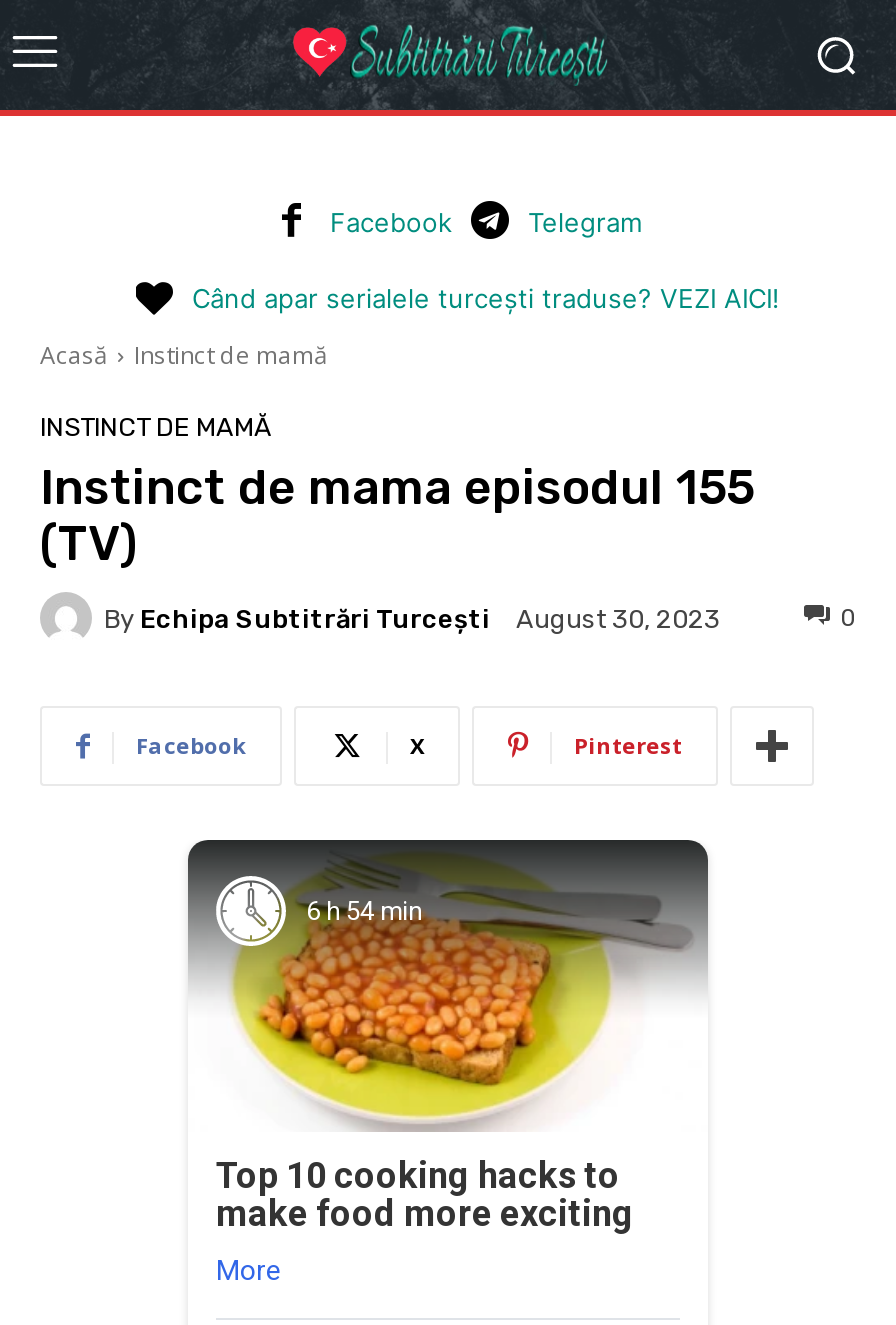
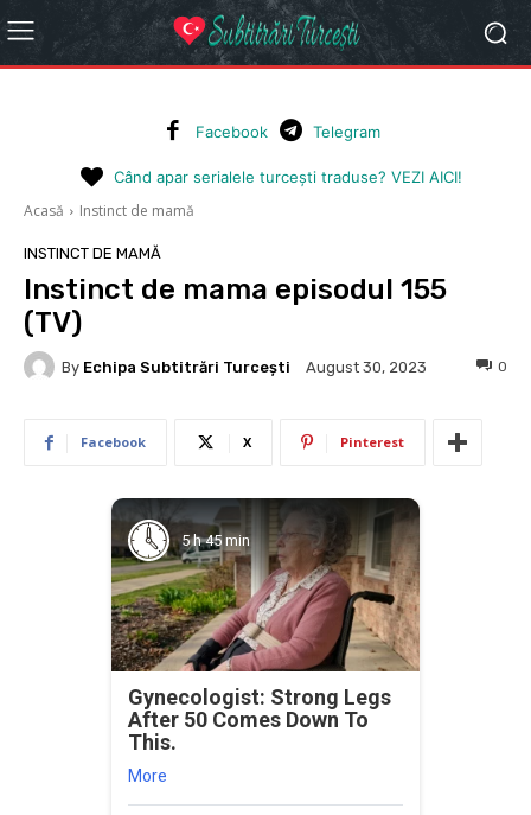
[188,846,708,1102] [image] | 6 h 54 min -> [110,501,421,673] [image] | 5 h 45 min
[216,1154,634,1234] Top 10 cooking hacks to | make food more exciting -> [128,685,391,755] Gynecologist: Strong Legs | After 50 Comes Down To | This.

